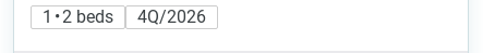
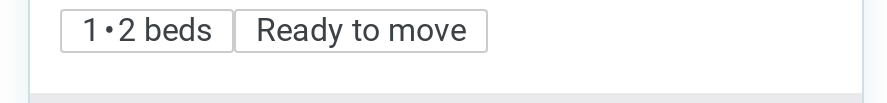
[137,6,206,27] 4Q/2026 -> [256,10,466,48] Ready to move

